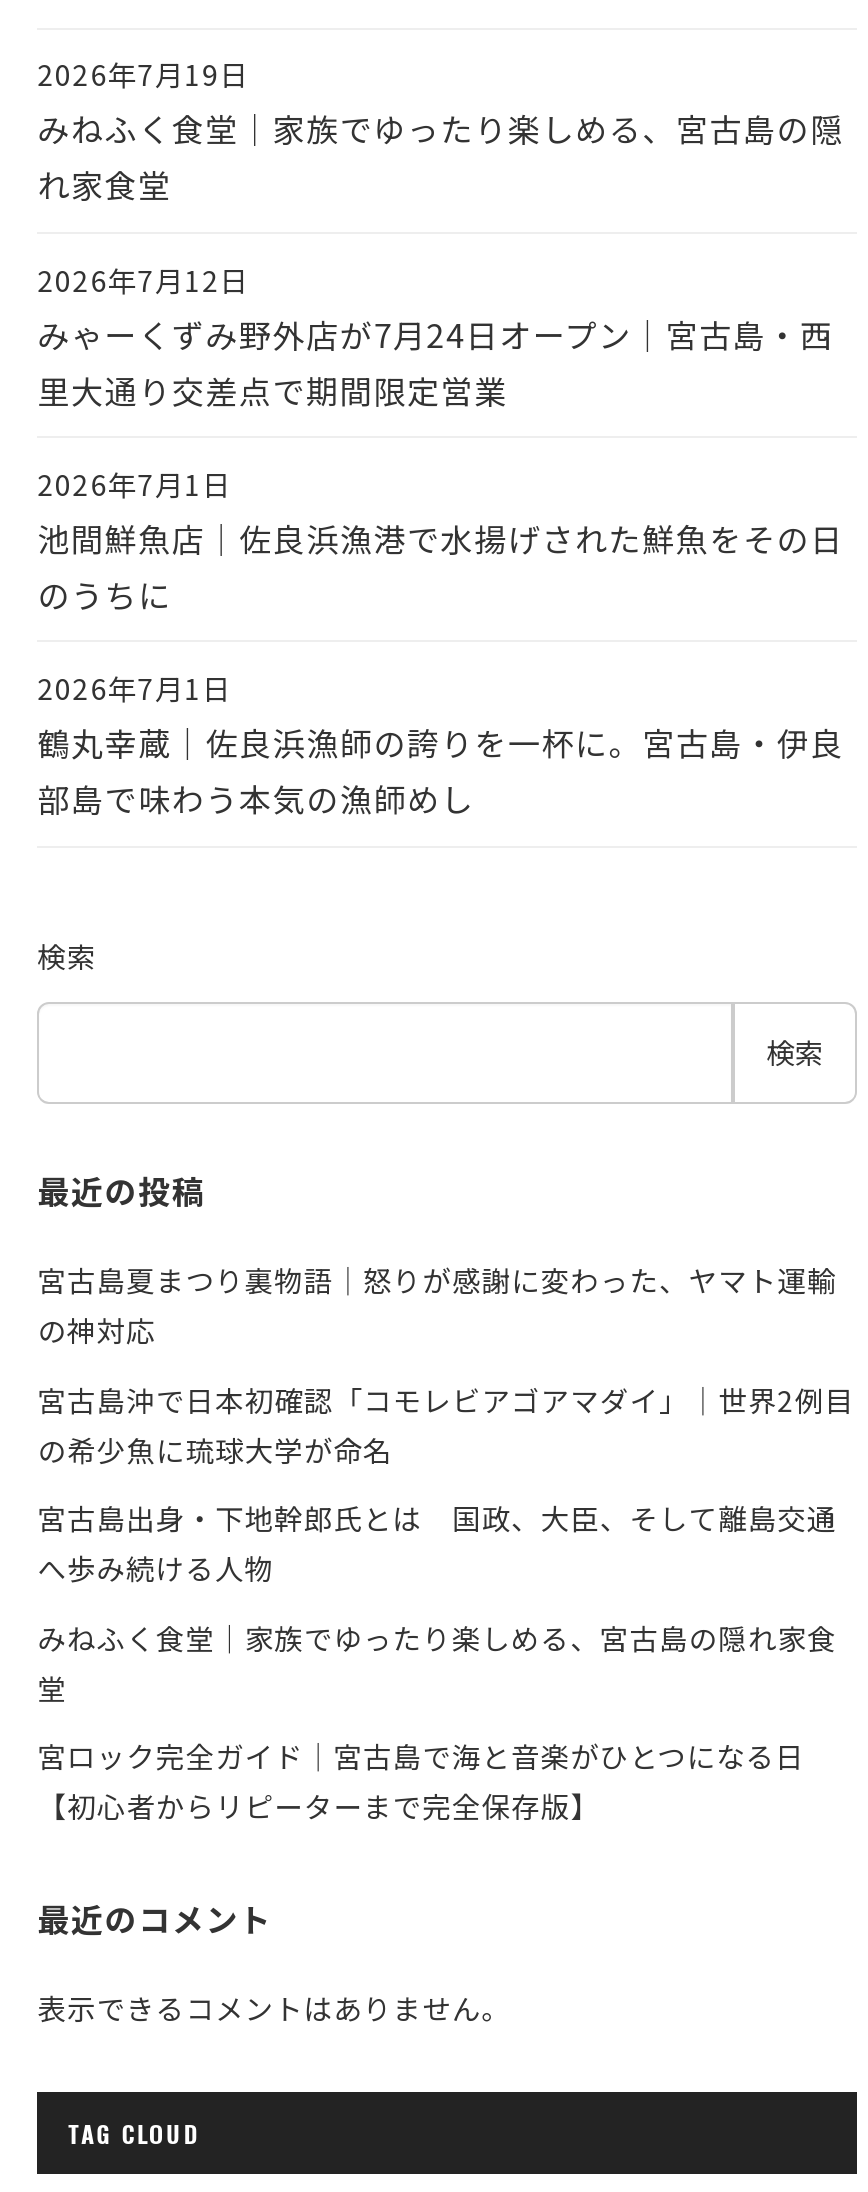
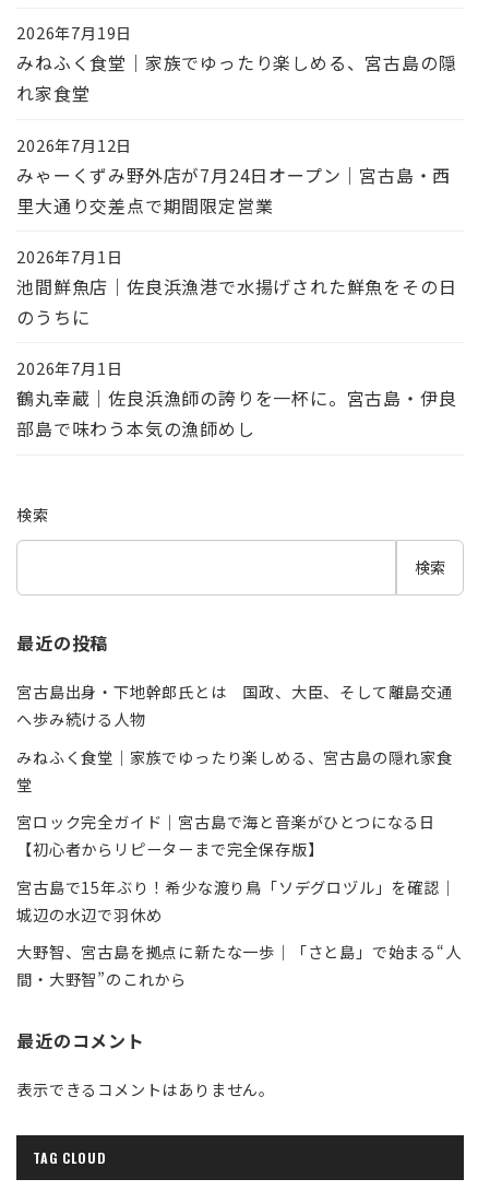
[37,1260,854,1469] 宮古島夏まつり裏物語｜怒りが感謝に変わった、ヤマト運輸 | の神対応 | 宮古島沖で日本初確認「コモレビアゴアマダイ」｜世界2例目 | の希少魚に琉球大学が命名 -> none
moved [37,1498,837,1827] -> [17,681,453,860]: 宮古島出身・下地幹郎氏とは 国政、大臣、そして離島交通 | へ歩み続ける人物 | みねふく食堂｜家族でゆったり楽しめる、宮古島の隠れ家食 | 堂 | 宮ロック完全ガイド｜宮古島で海と音楽がひとつになる日 | 【初心者からリピーターまで完全保存版】
none -> [17,876,461,990] 宮古島で15年ぶり！希少な渡り鳥「ソデグロヅル」を確認｜ | 城辺の水辺で羽休め | 大野智、宮古島を拠点に新たな一歩｜「さと島」で始まる“人 | 間・大野智”のこれから

